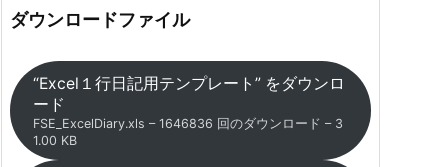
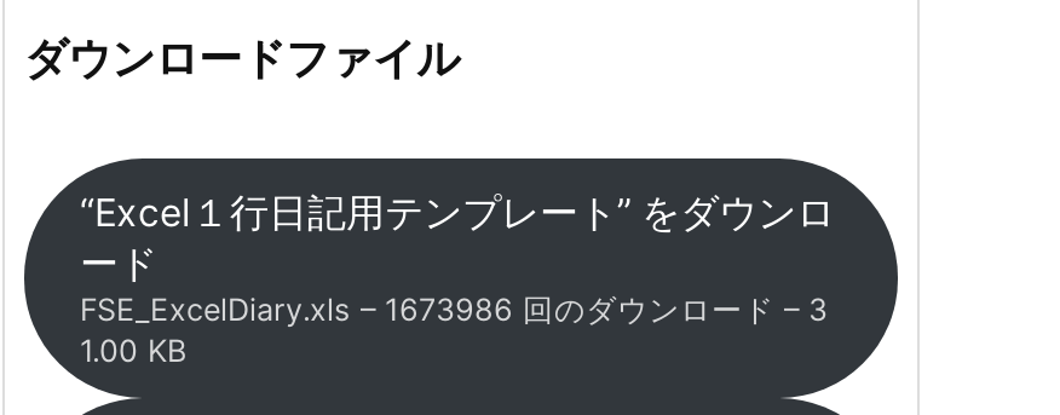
[33,116,343,131] FSE_ExcelDiary.xls – 1646836 回のダウンロード – 3 -> [80,291,828,328] FSE_ExcelDiary.xls – 1673986 回のダウンロード – 3

